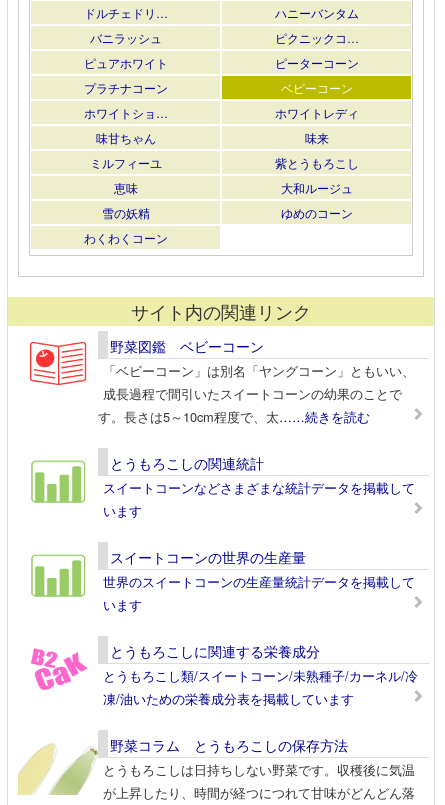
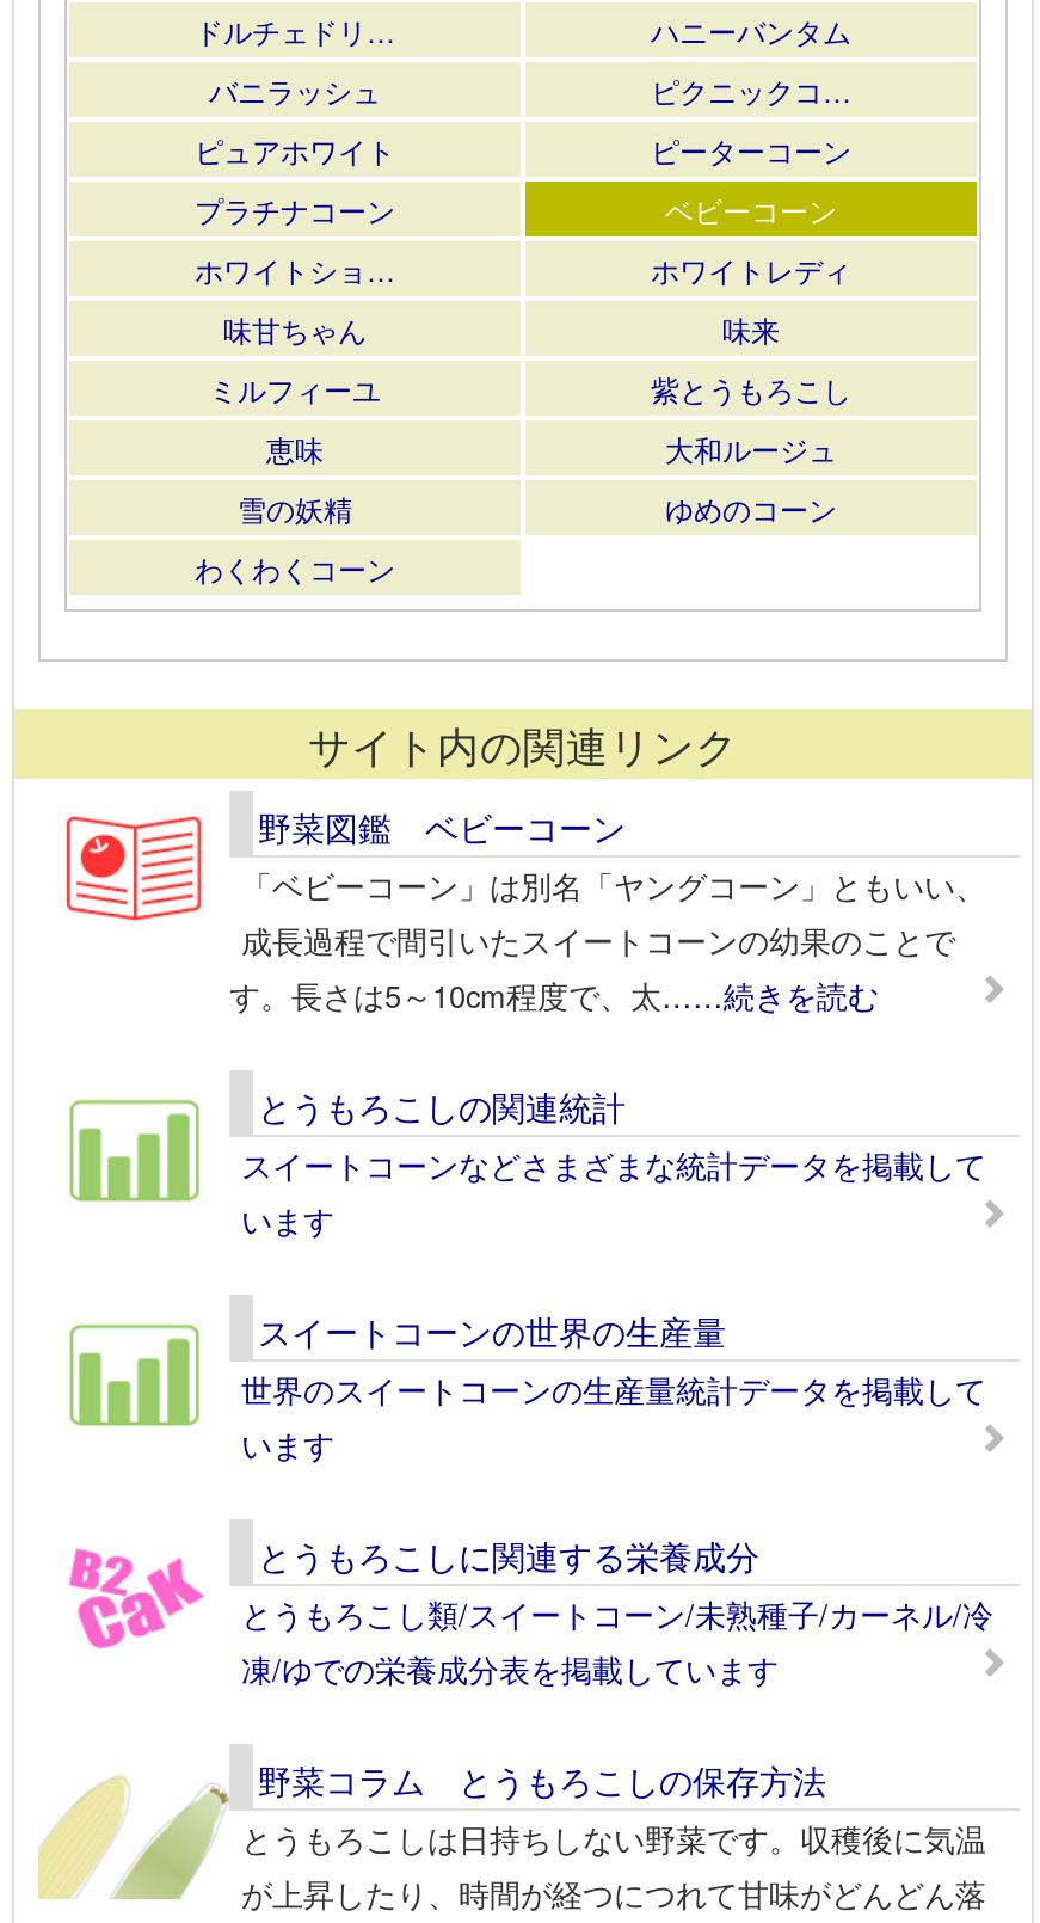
[103,689,354,708] 凍/油いための栄養成分表を掲載しています -> [241,1646,779,1692] 凍/ゆでの栄養成分表を掲載しています

